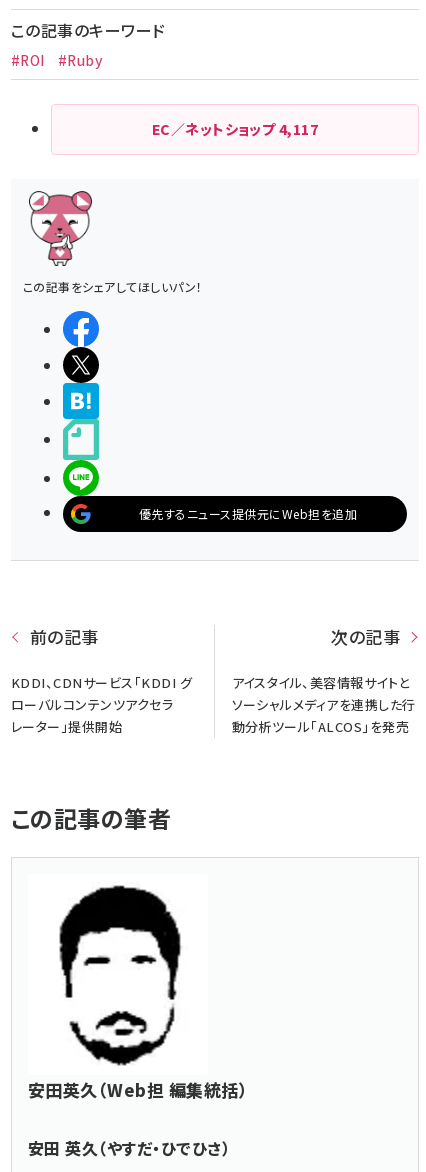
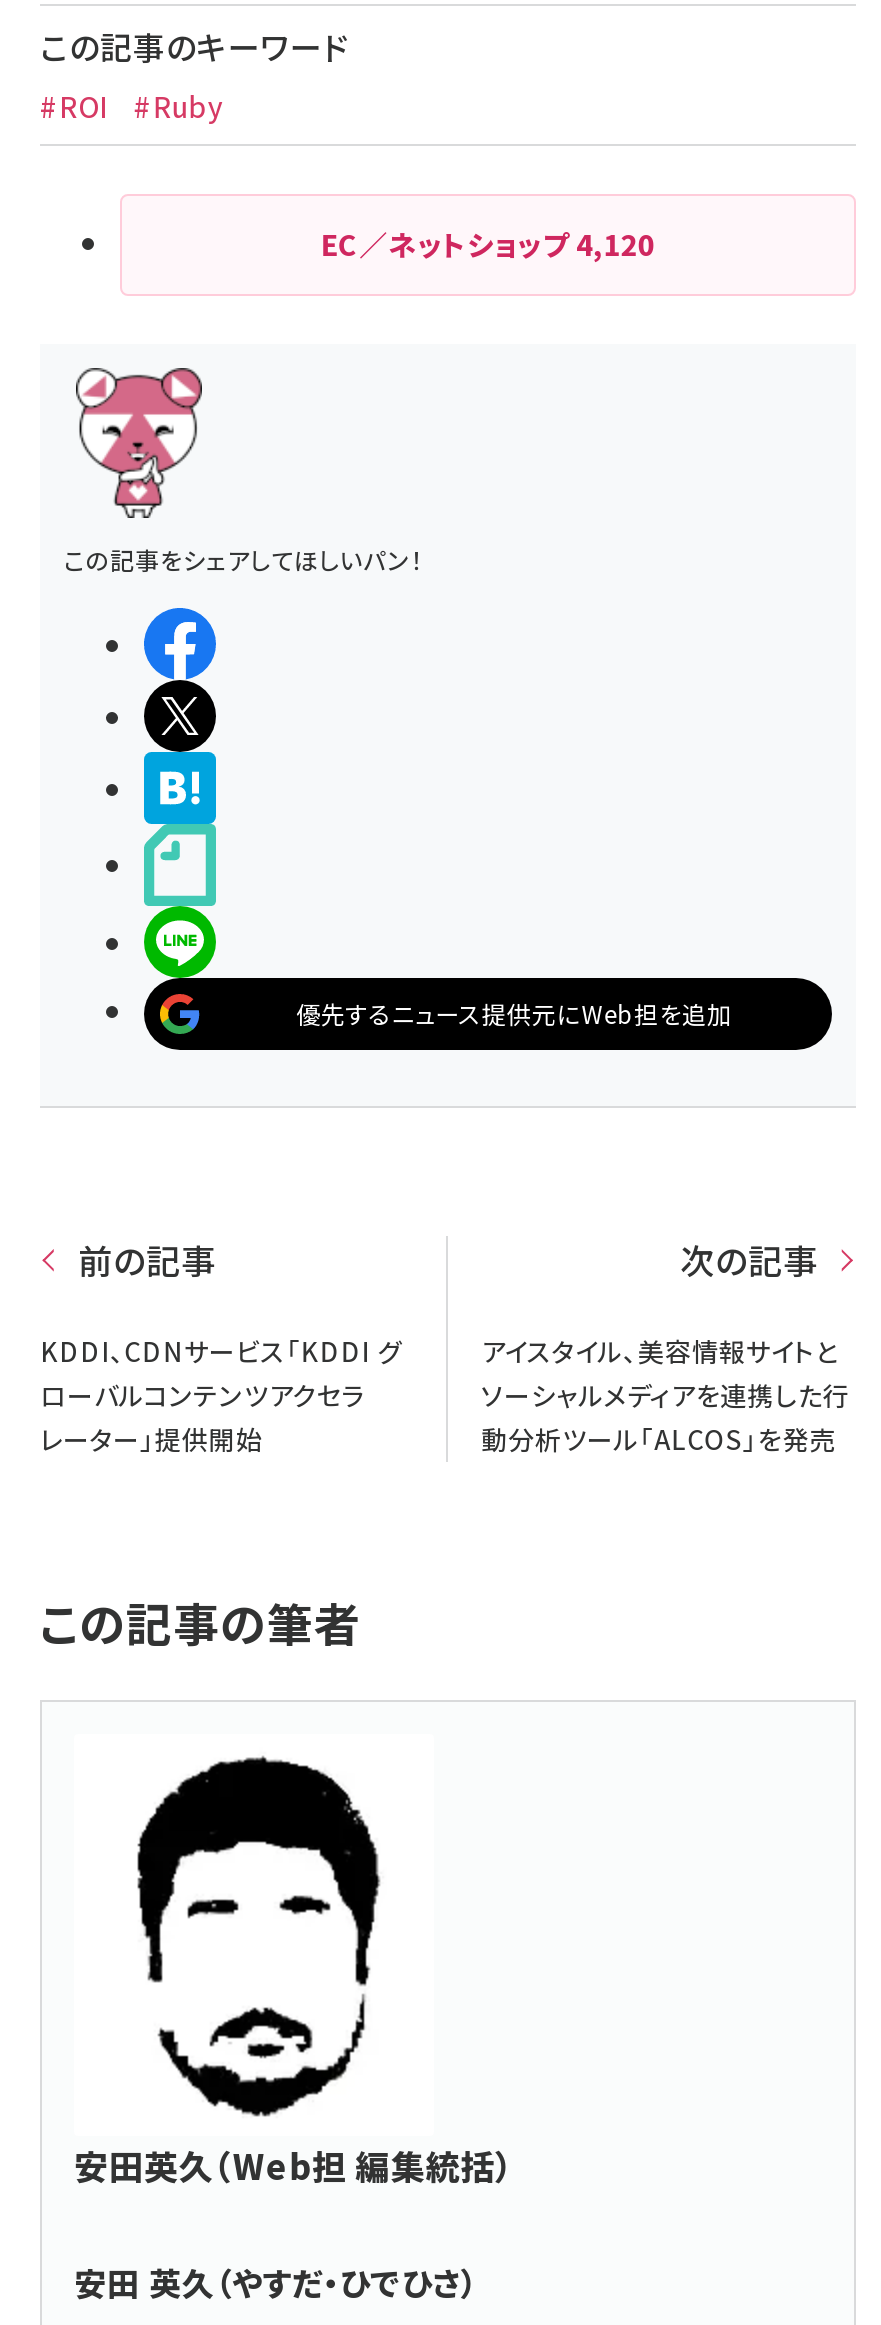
[152,119,318,139] EC／ネットショップ4,117 -> [321,224,655,264] EC／ネットショップ4,120

